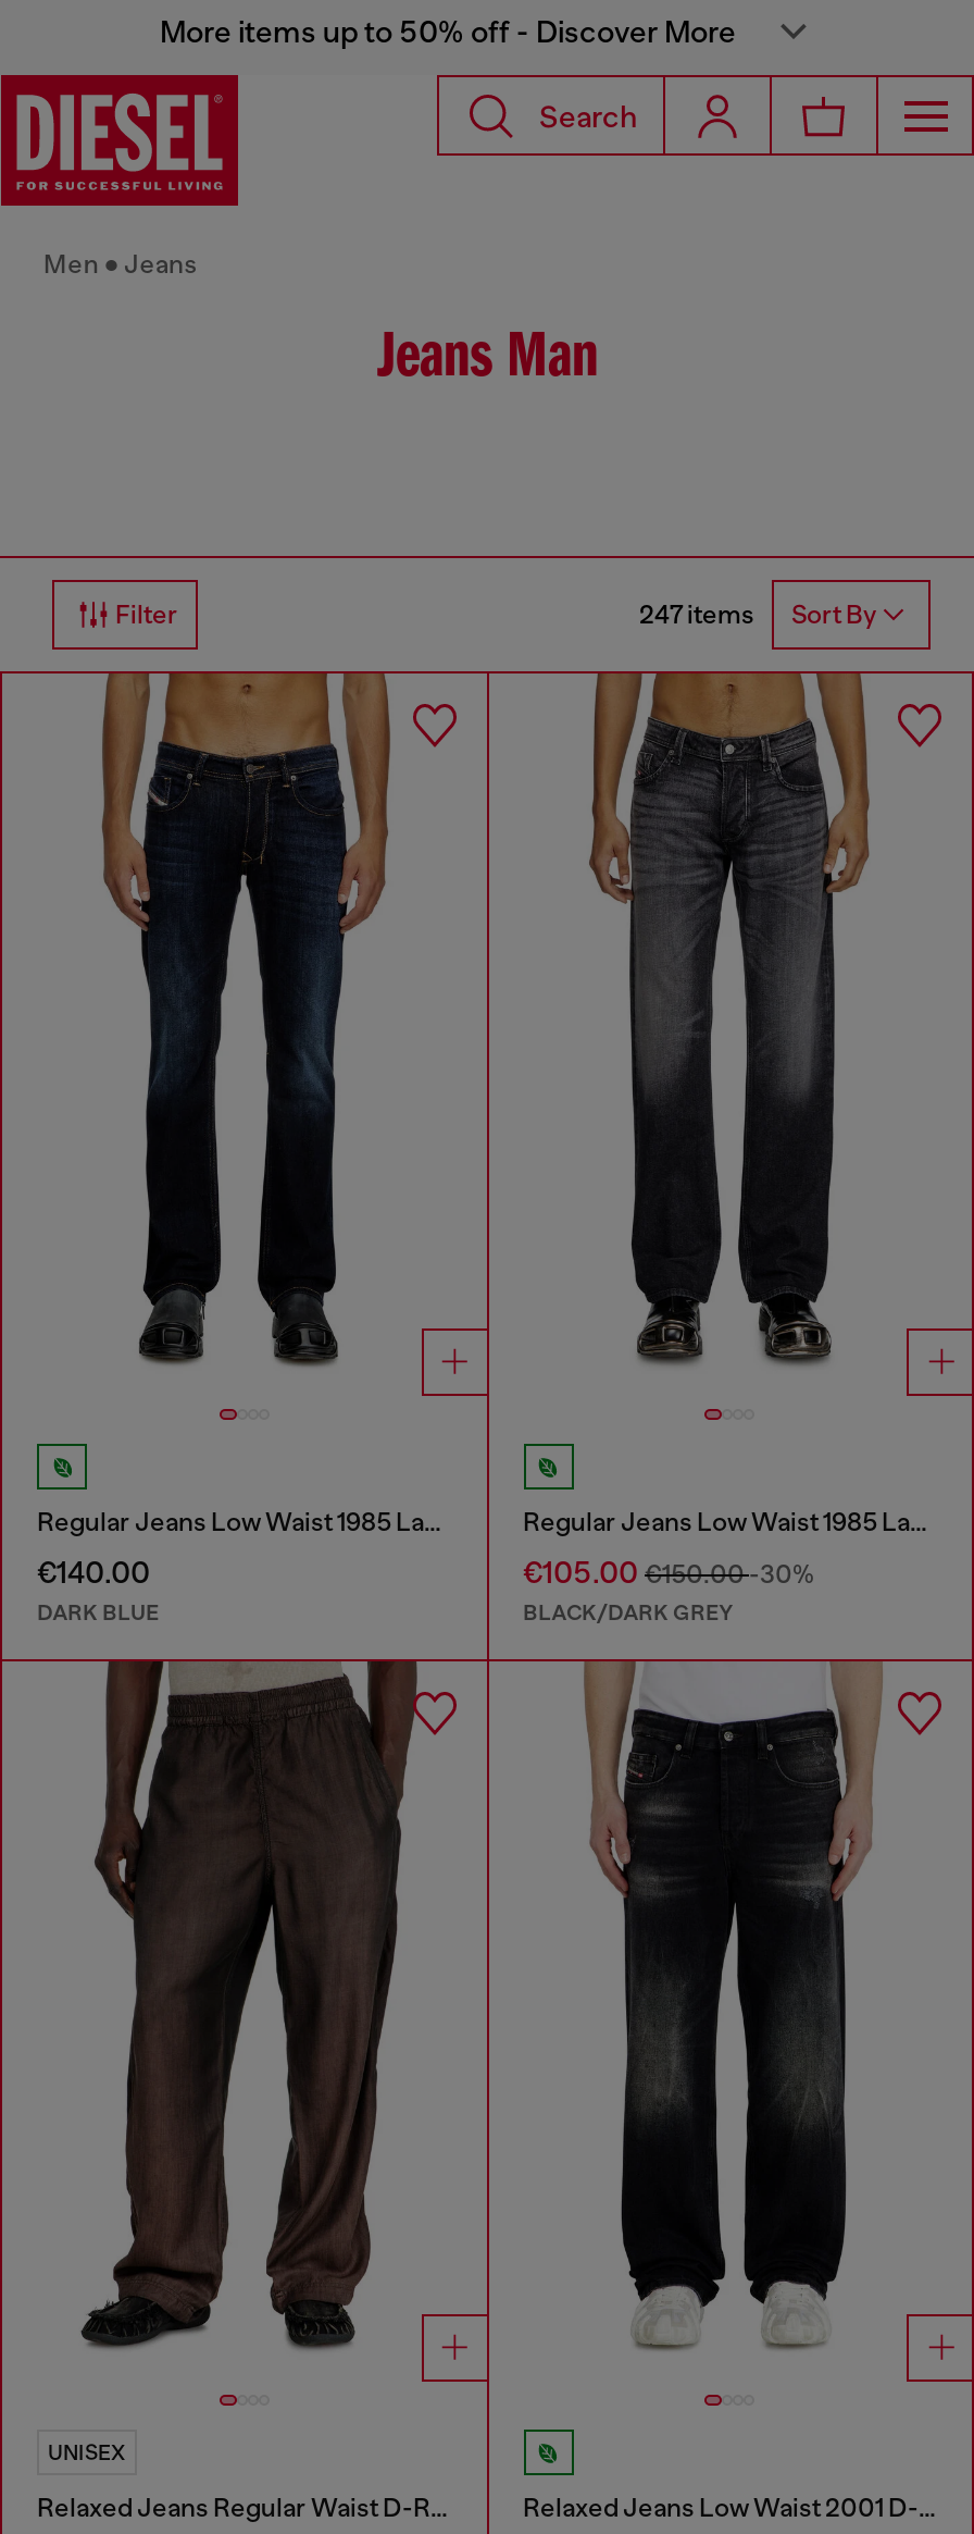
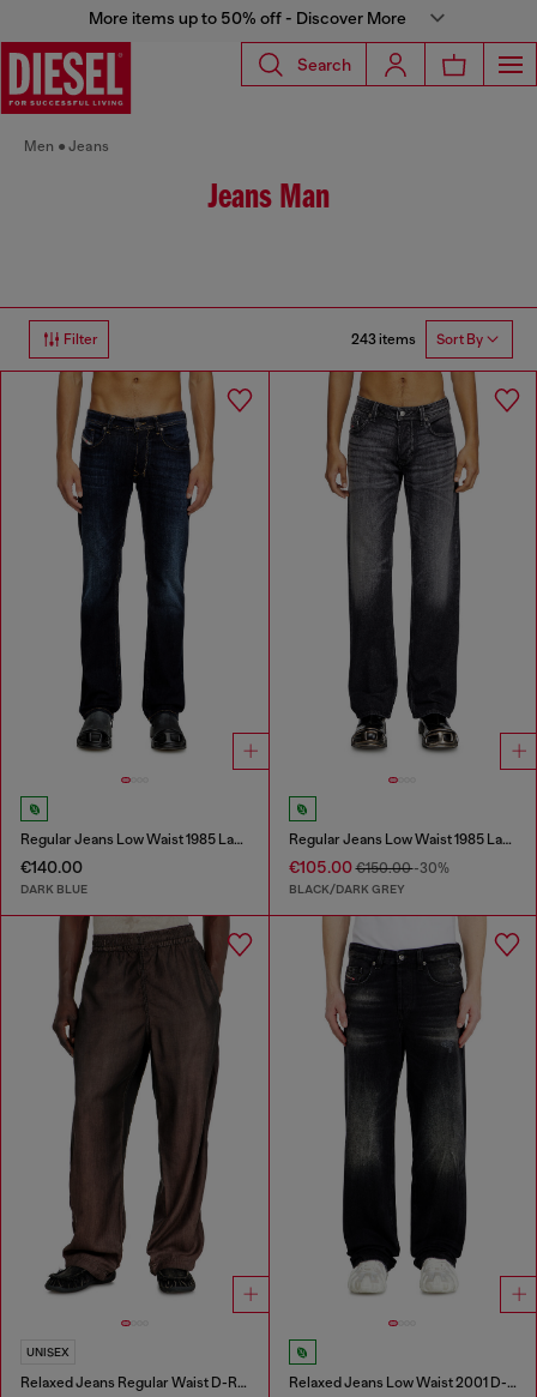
[639,599,876,631] 247 items Sort By -> [351,331,483,348] 243 items Sort By

